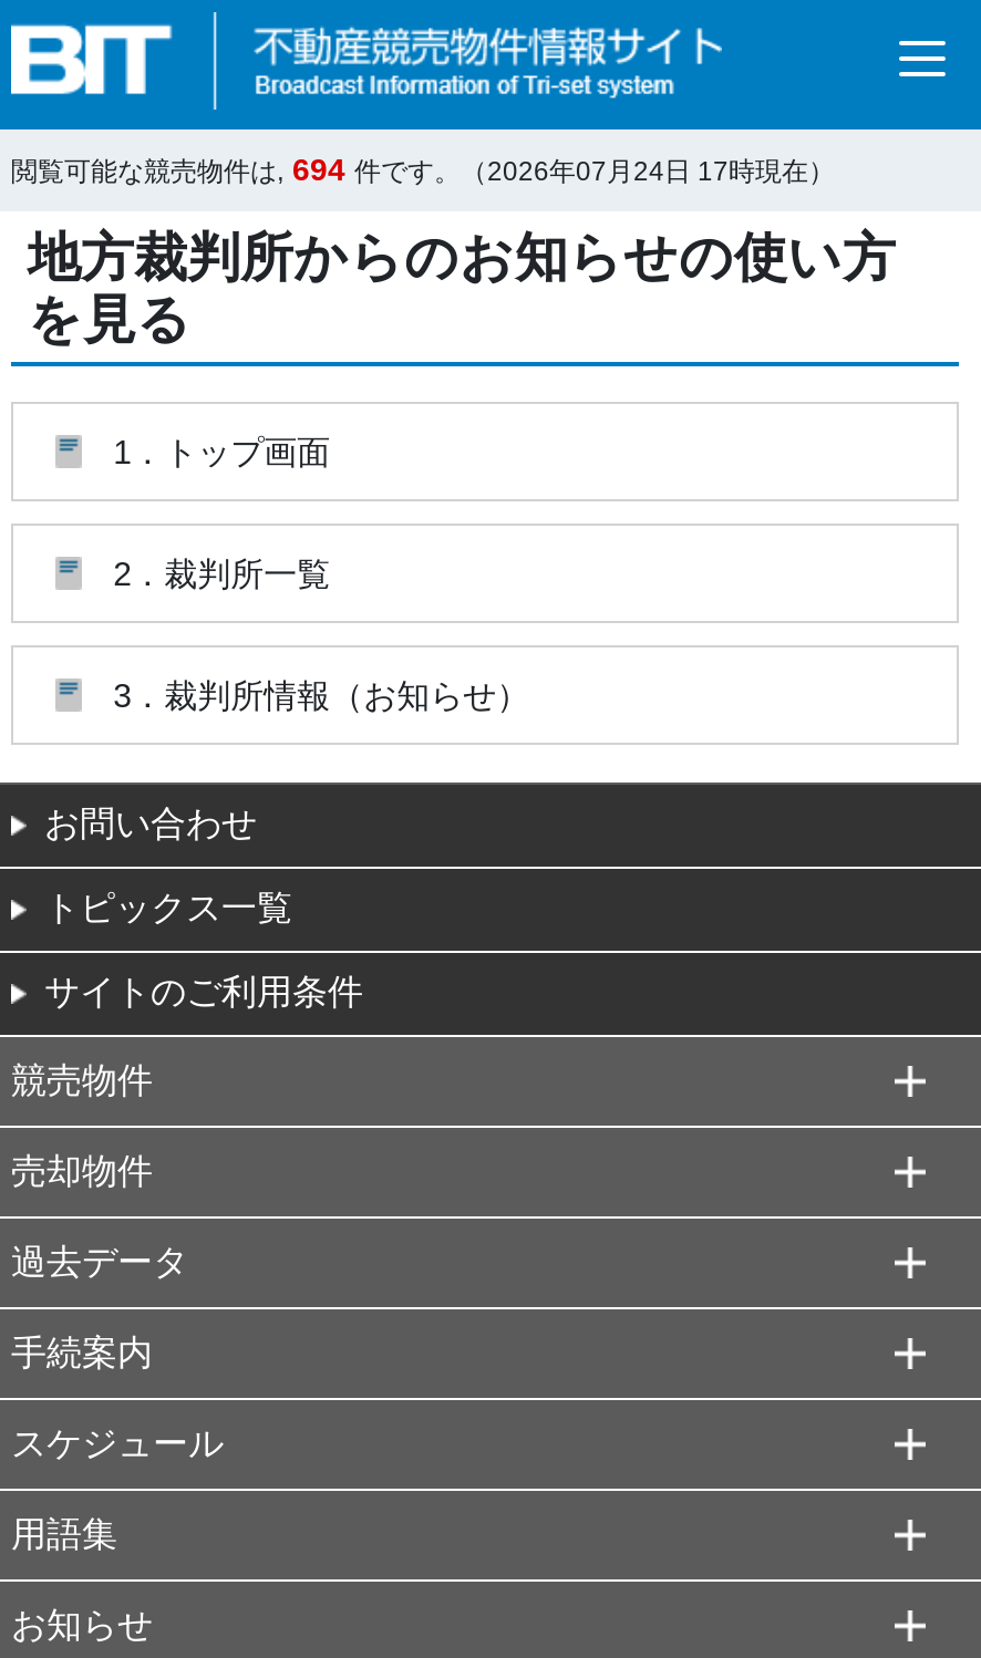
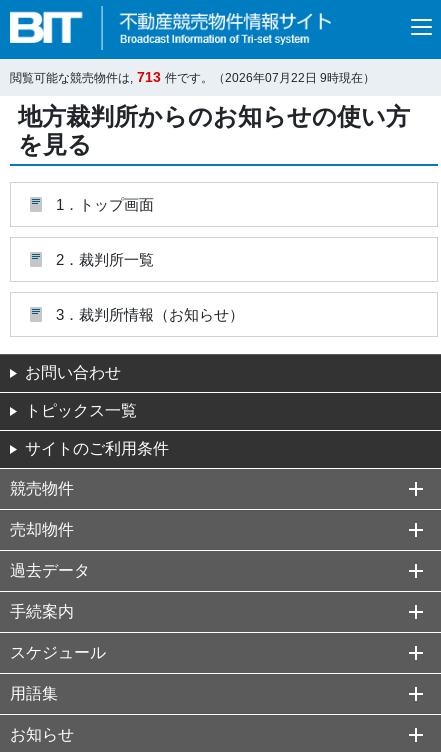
[11,152,835,187] 閲覧可能な競売物件は, 694 件です。（2026年07月24日 17時現在） -> [10,69,375,85] 閲覧可能な競売物件は, 713 件です。（2026年07月22日 9時現在）

